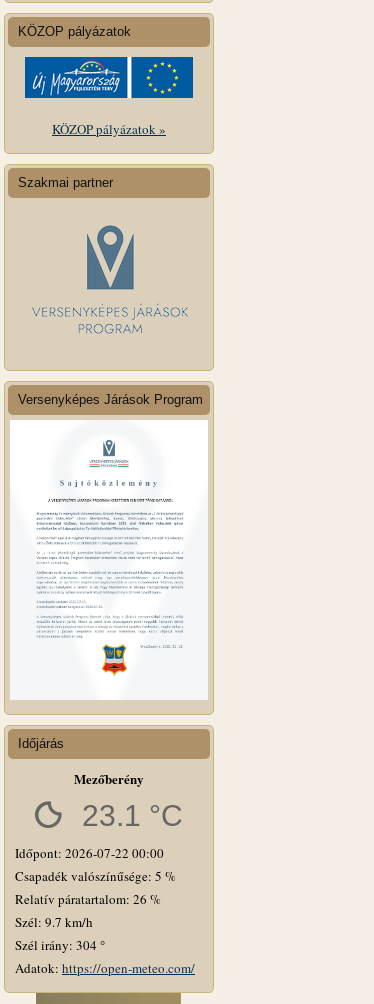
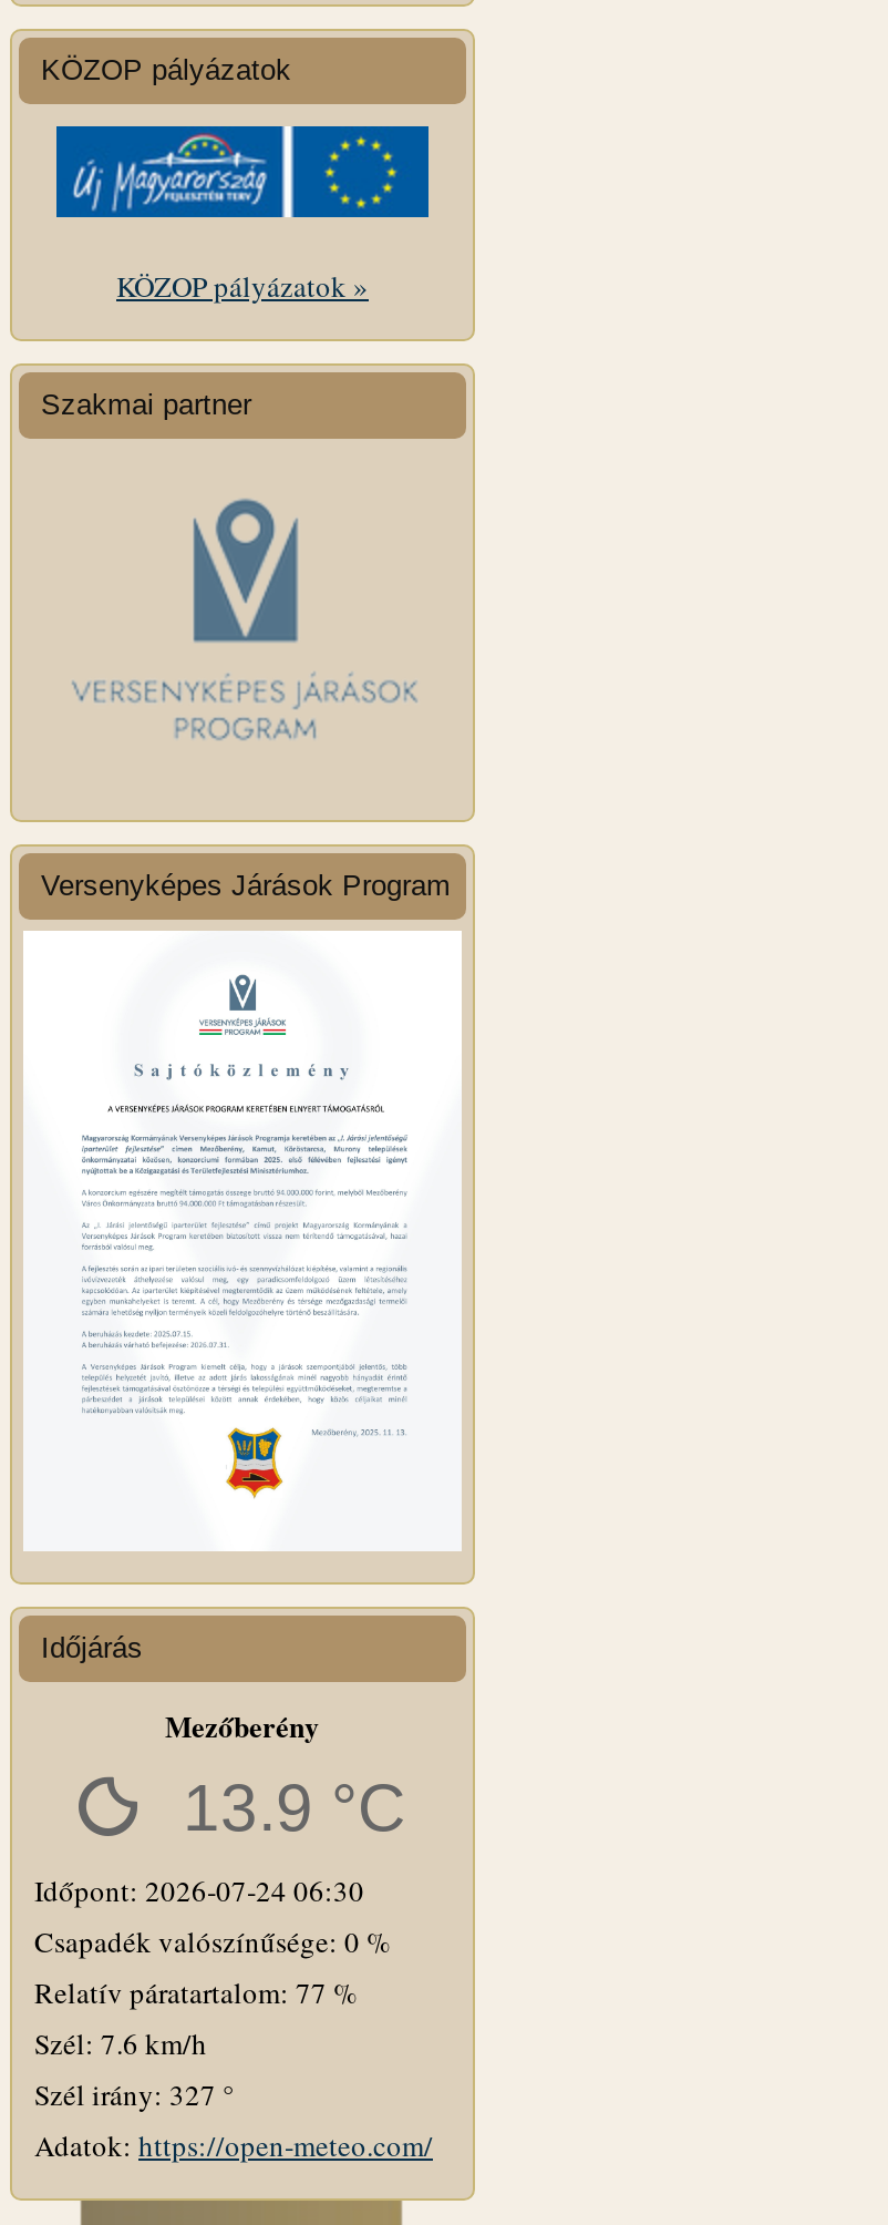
[82,799,183,832] 23.1 °C -> [183,1771,406,1844] 13.9 °C
[15,844,164,862] Időpont: 2026-07-22 00:00 -> [34,1870,364,1910] Időpont: 2026-07-24 06:30
[15,867,176,885] Csapadék valószínűsége: 5 % -> [34,1921,391,1961] Csapadék valószínűsége: 0 %
[15,890,161,908] Relatív páratartalom: 26 % -> [34,1972,358,2012] Relatív páratartalom: 77 %
[15,913,93,931] Szél: 9.7 km/h -> [34,2023,207,2063] Szél: 7.6 km/h
[15,936,105,954] Szél irány: 304 ° -> [34,2074,234,2114] Szél irány: 327 °

